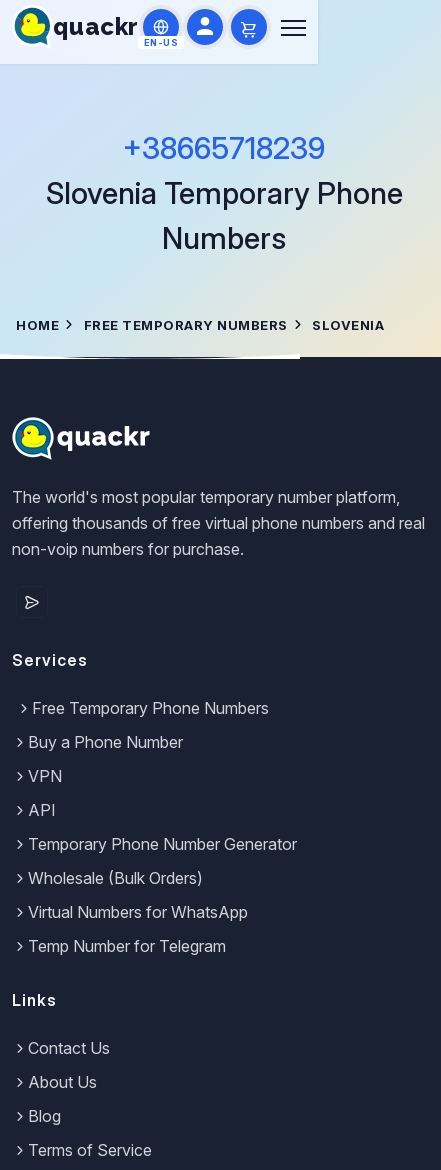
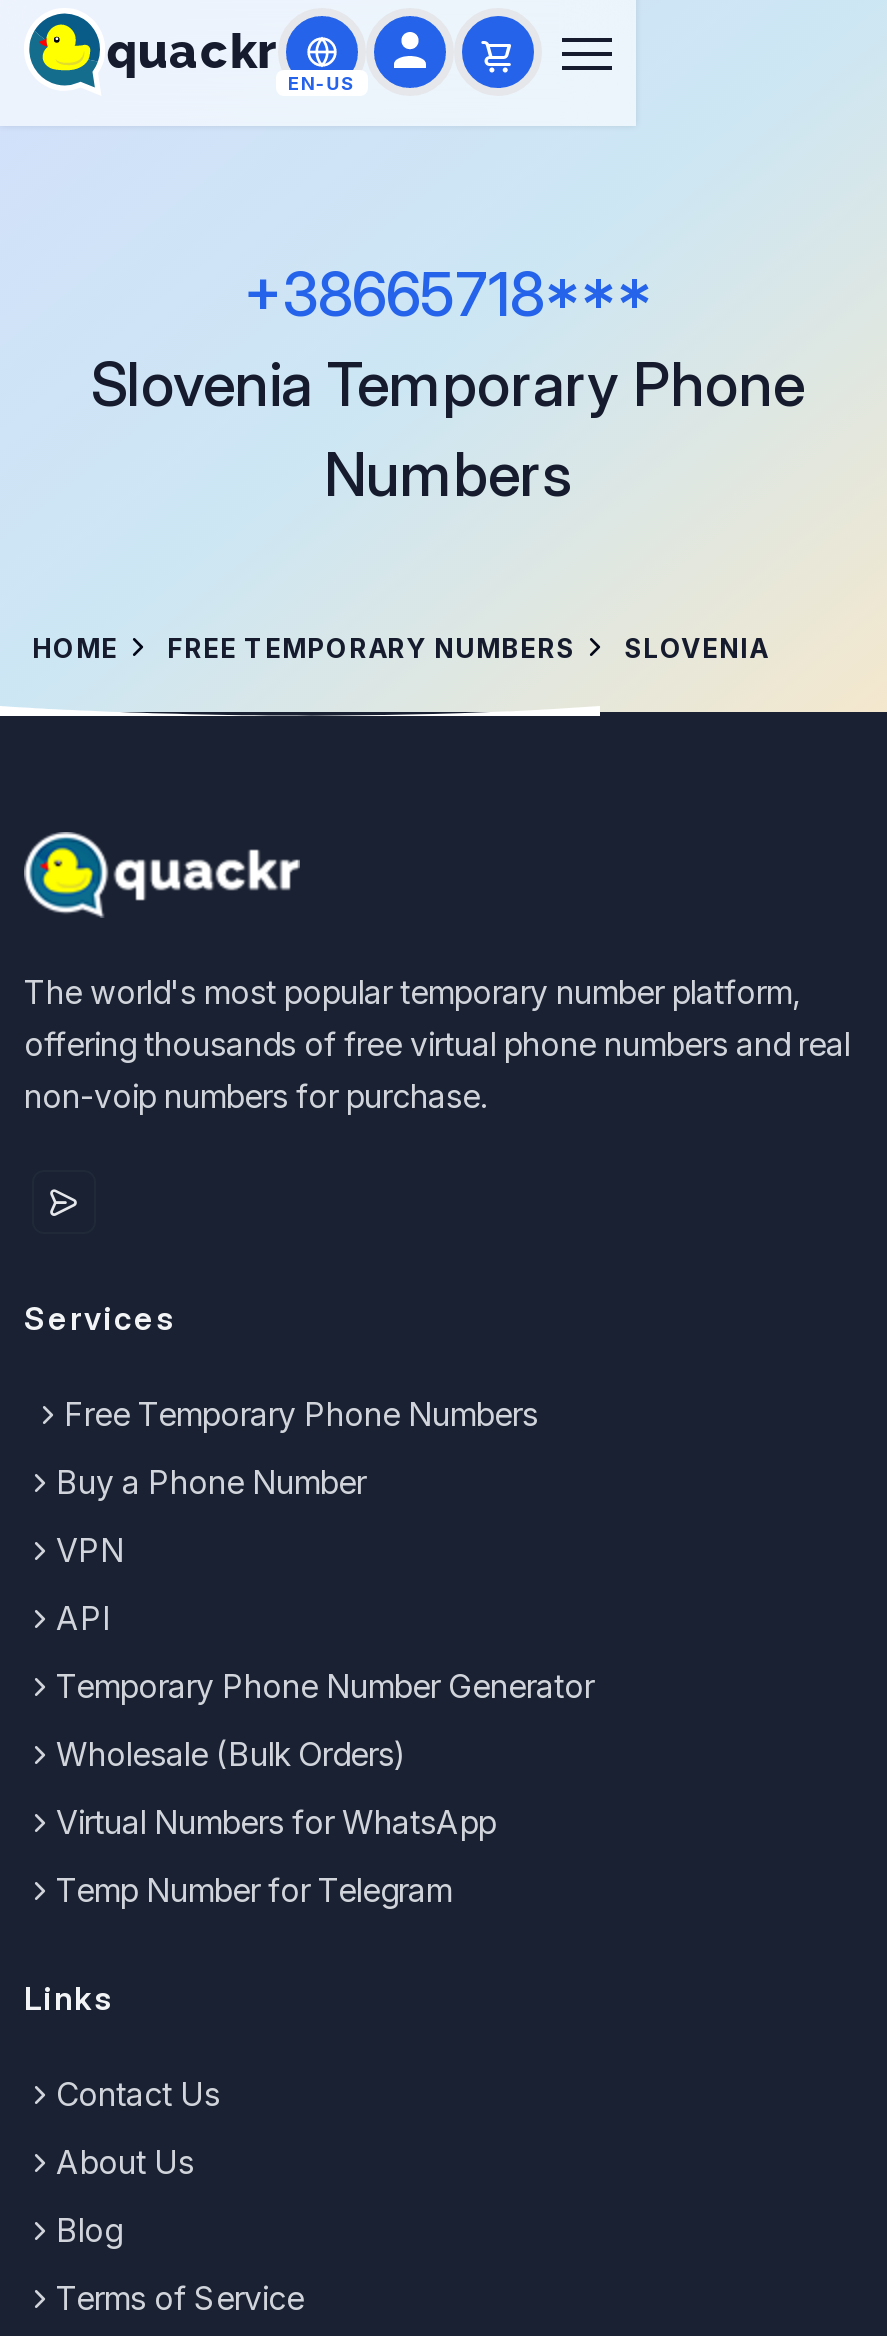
[123,130,325,166] +38665718239 -> [244,258,652,330] +38665718***

